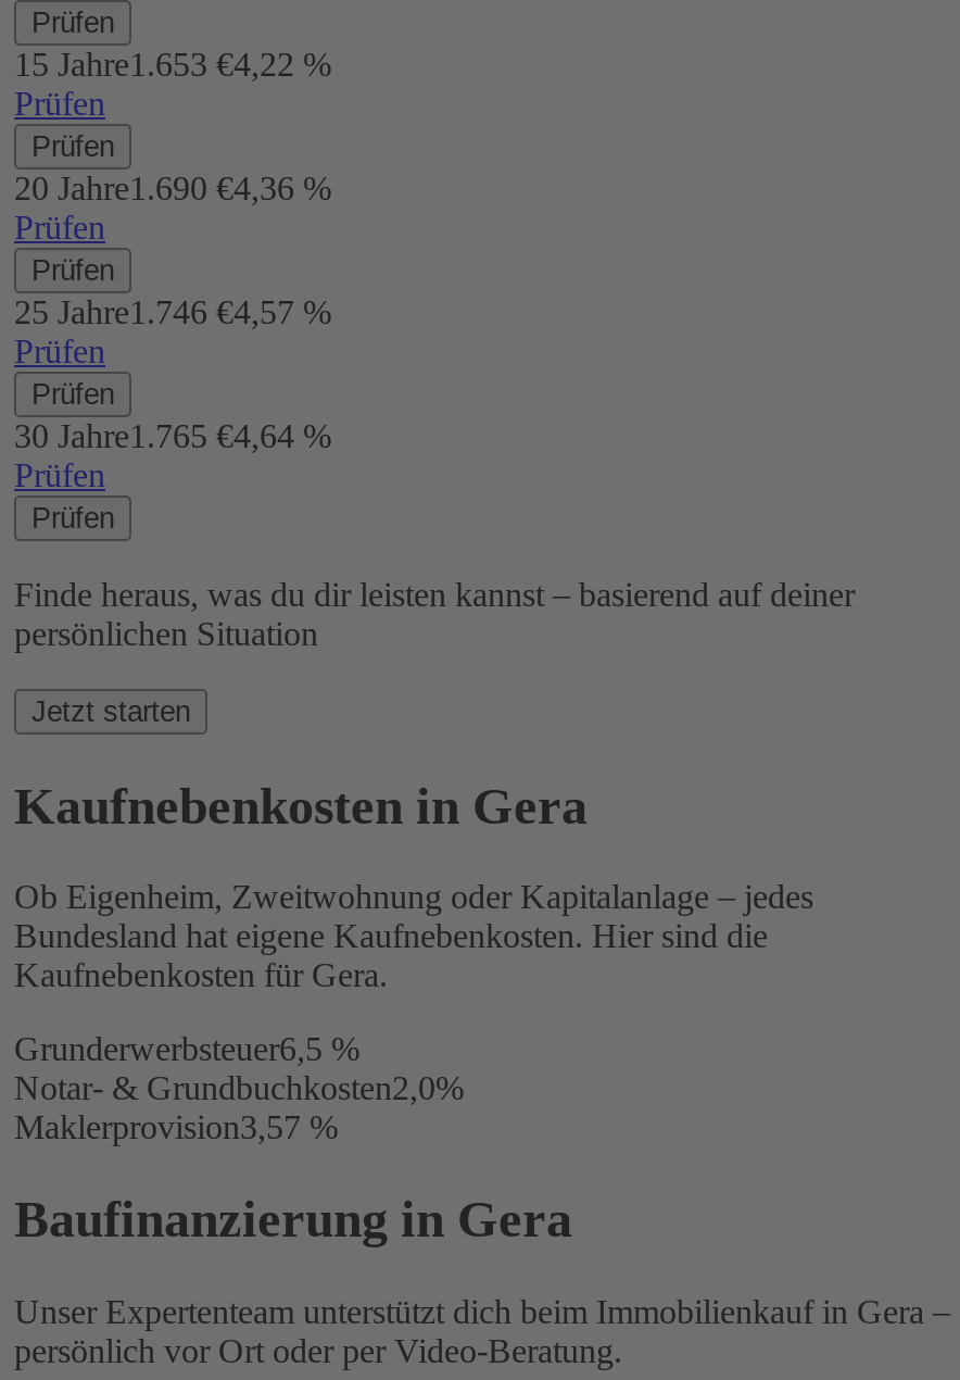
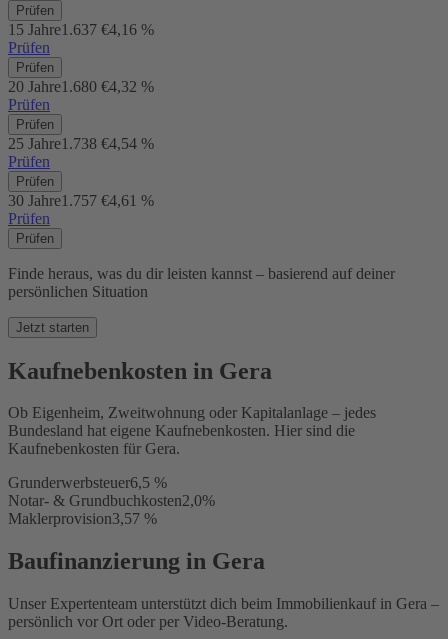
[14,45,331,82] 15 Jahre1.653 €4,22 % -> [8,21,154,38] 15 Jahre1.637 €4,16 %
[14,169,331,206] 20 Jahre1.690 €4,36 % -> [8,78,154,95] 20 Jahre1.680 €4,32 %
[14,293,331,329] 25 Jahre1.746 €4,57 % -> [8,135,154,152] 25 Jahre1.738 €4,54 %
[14,416,331,453] 30 Jahre1.765 €4,64 % -> [8,192,154,209] 30 Jahre1.757 €4,61 %

